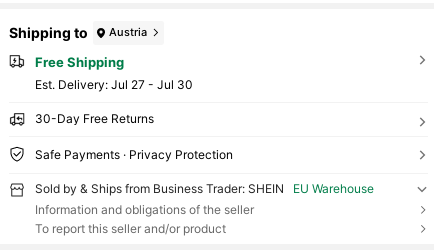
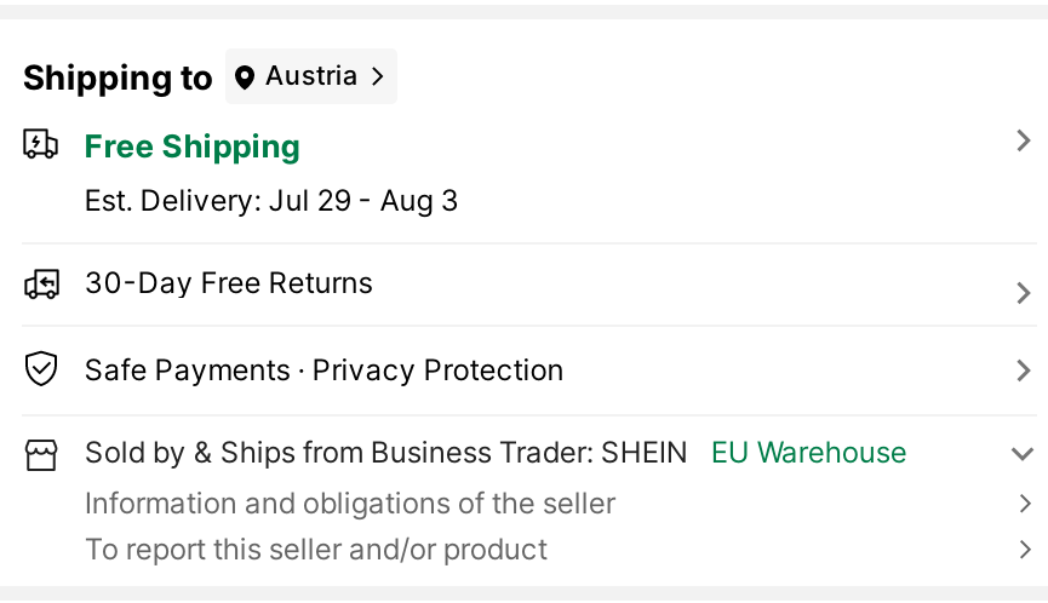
[35,77,193,92] Est. Delivery: Jul 27 - Jul 30 -> [84,182,460,218] Est. Delivery: Jul 29 - Aug 3

